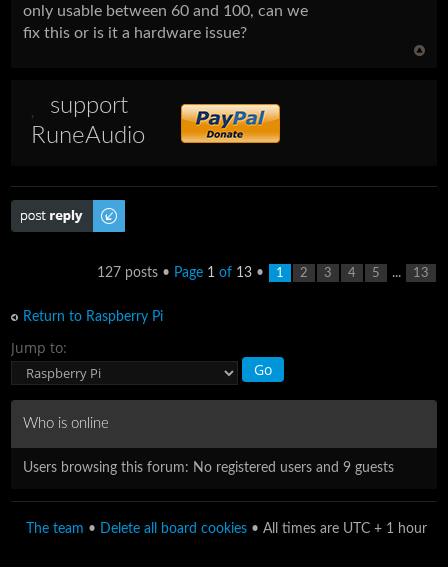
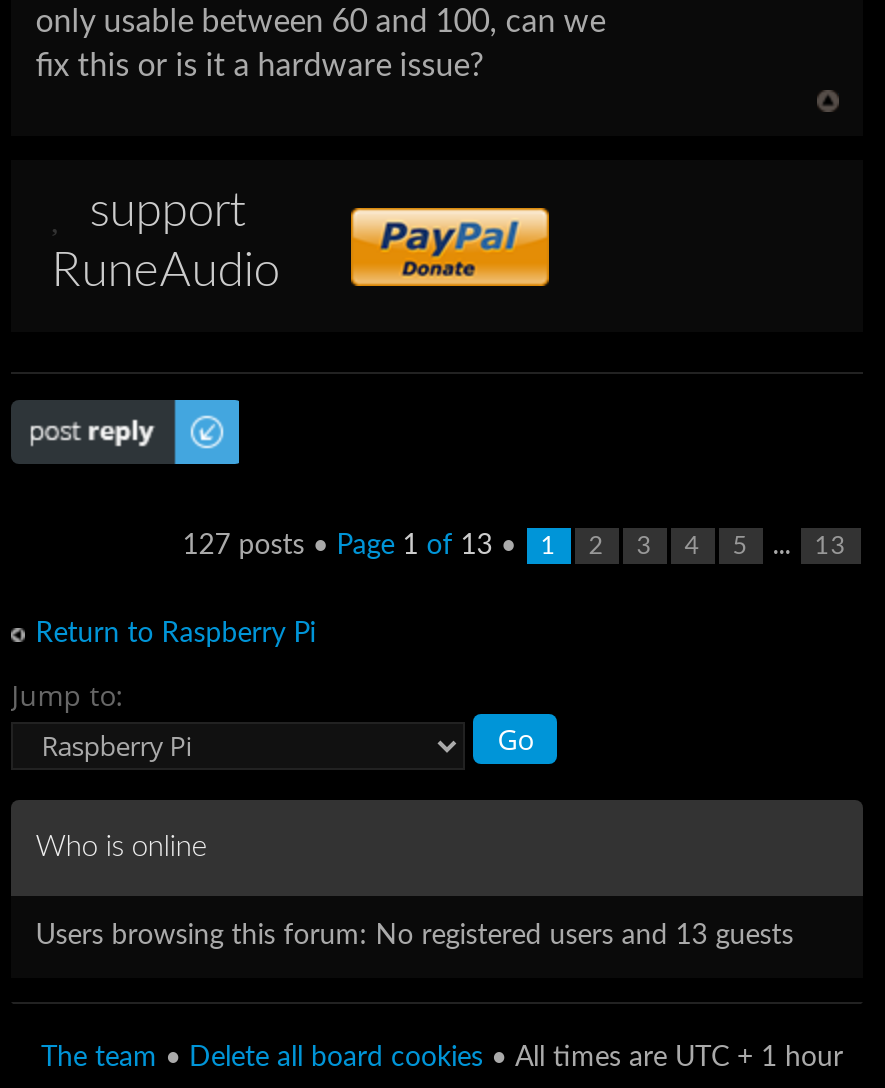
[23,461,394,475] Users browsing this forum: No registered users and 9 guests -> [35,923,793,951] Users browsing this forum: No registered users and 13 guests

